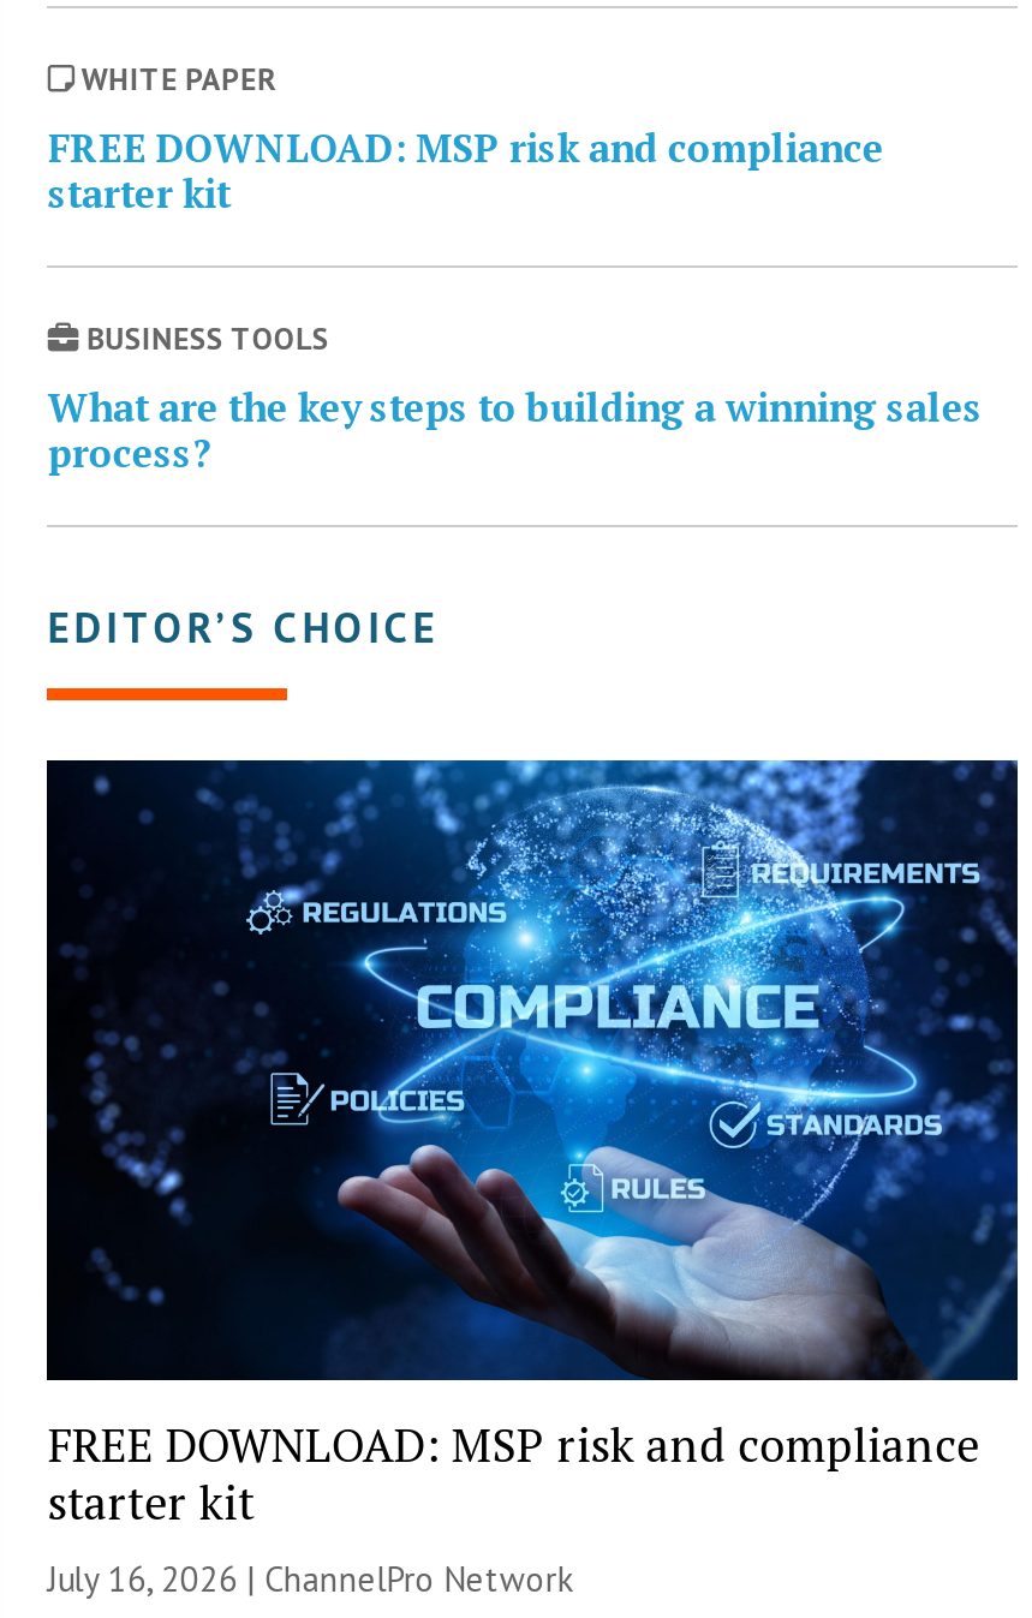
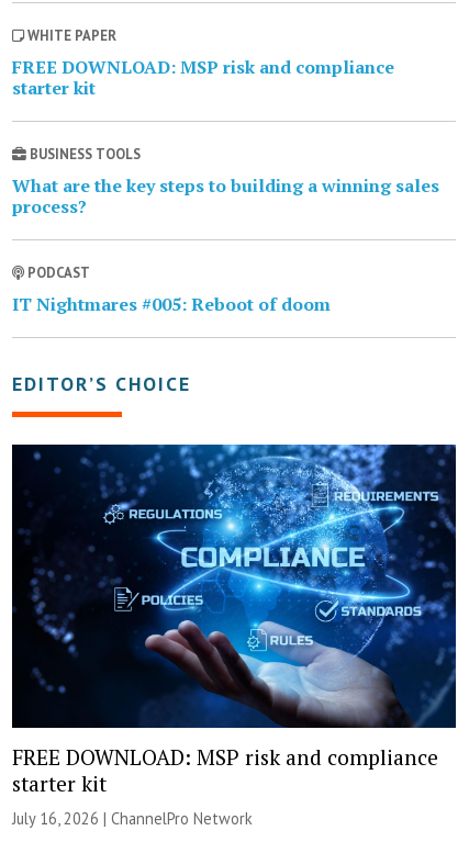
none -> [13,263,331,316] PODCAST | IT Nightmares #005: Reboot of doom

